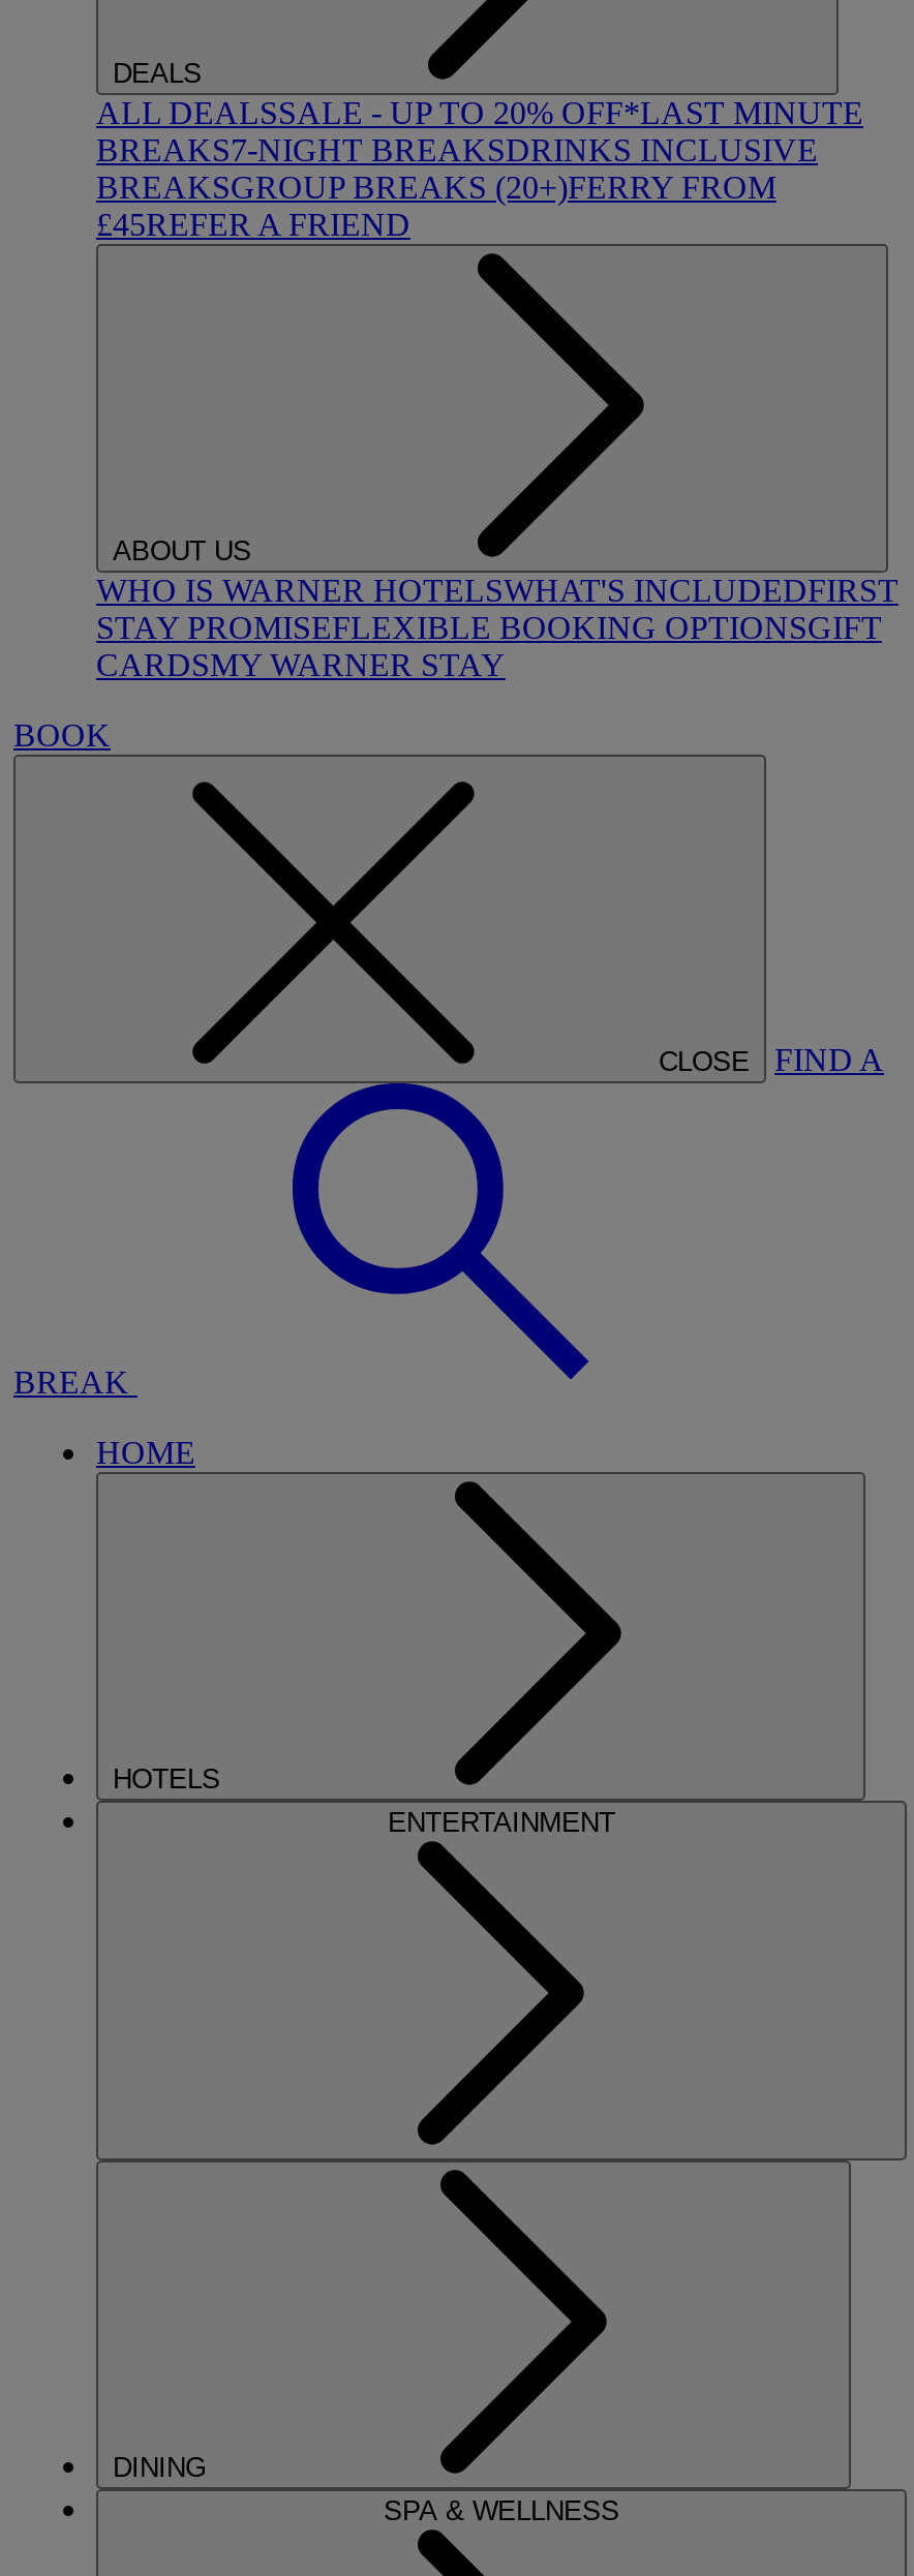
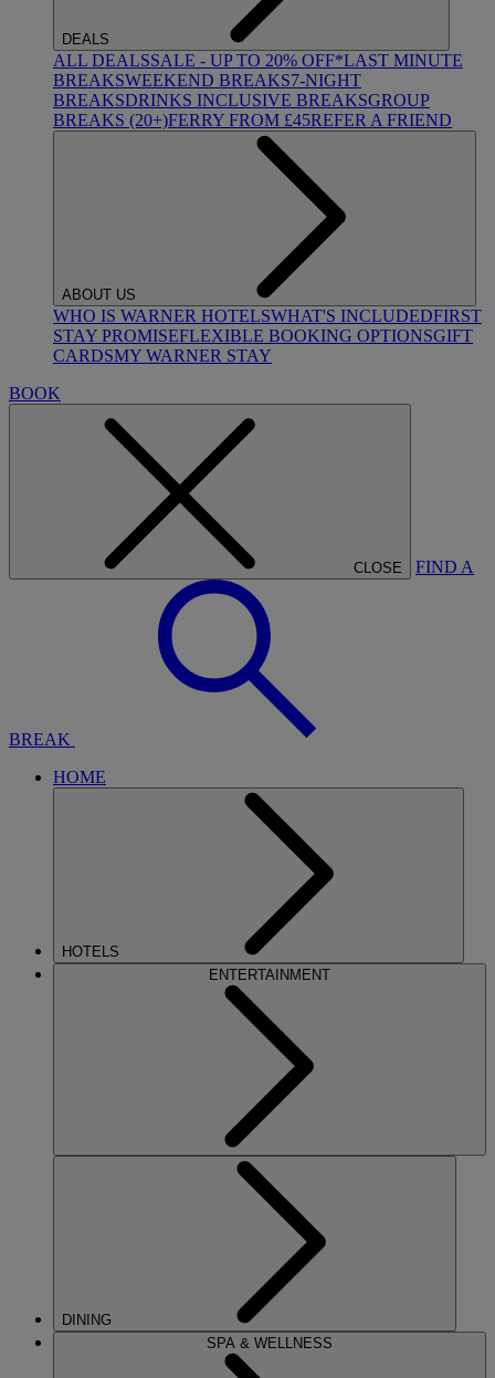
[96,132,818,242] BREAKS7-NIGHT BREAKSDRINKS INCLUSIVE | BREAKSGROUP BREAKS (20+)FERRY FROM | £45REFER A FRIEND -> [53,71,452,129] BREAKSWEEKEND BREAKS7-NIGHT | BREAKSDRINKS INCLUSIVE BREAKSGROUP | BREAKS (20+)FERRY FROM £45REFER A FRIEND

